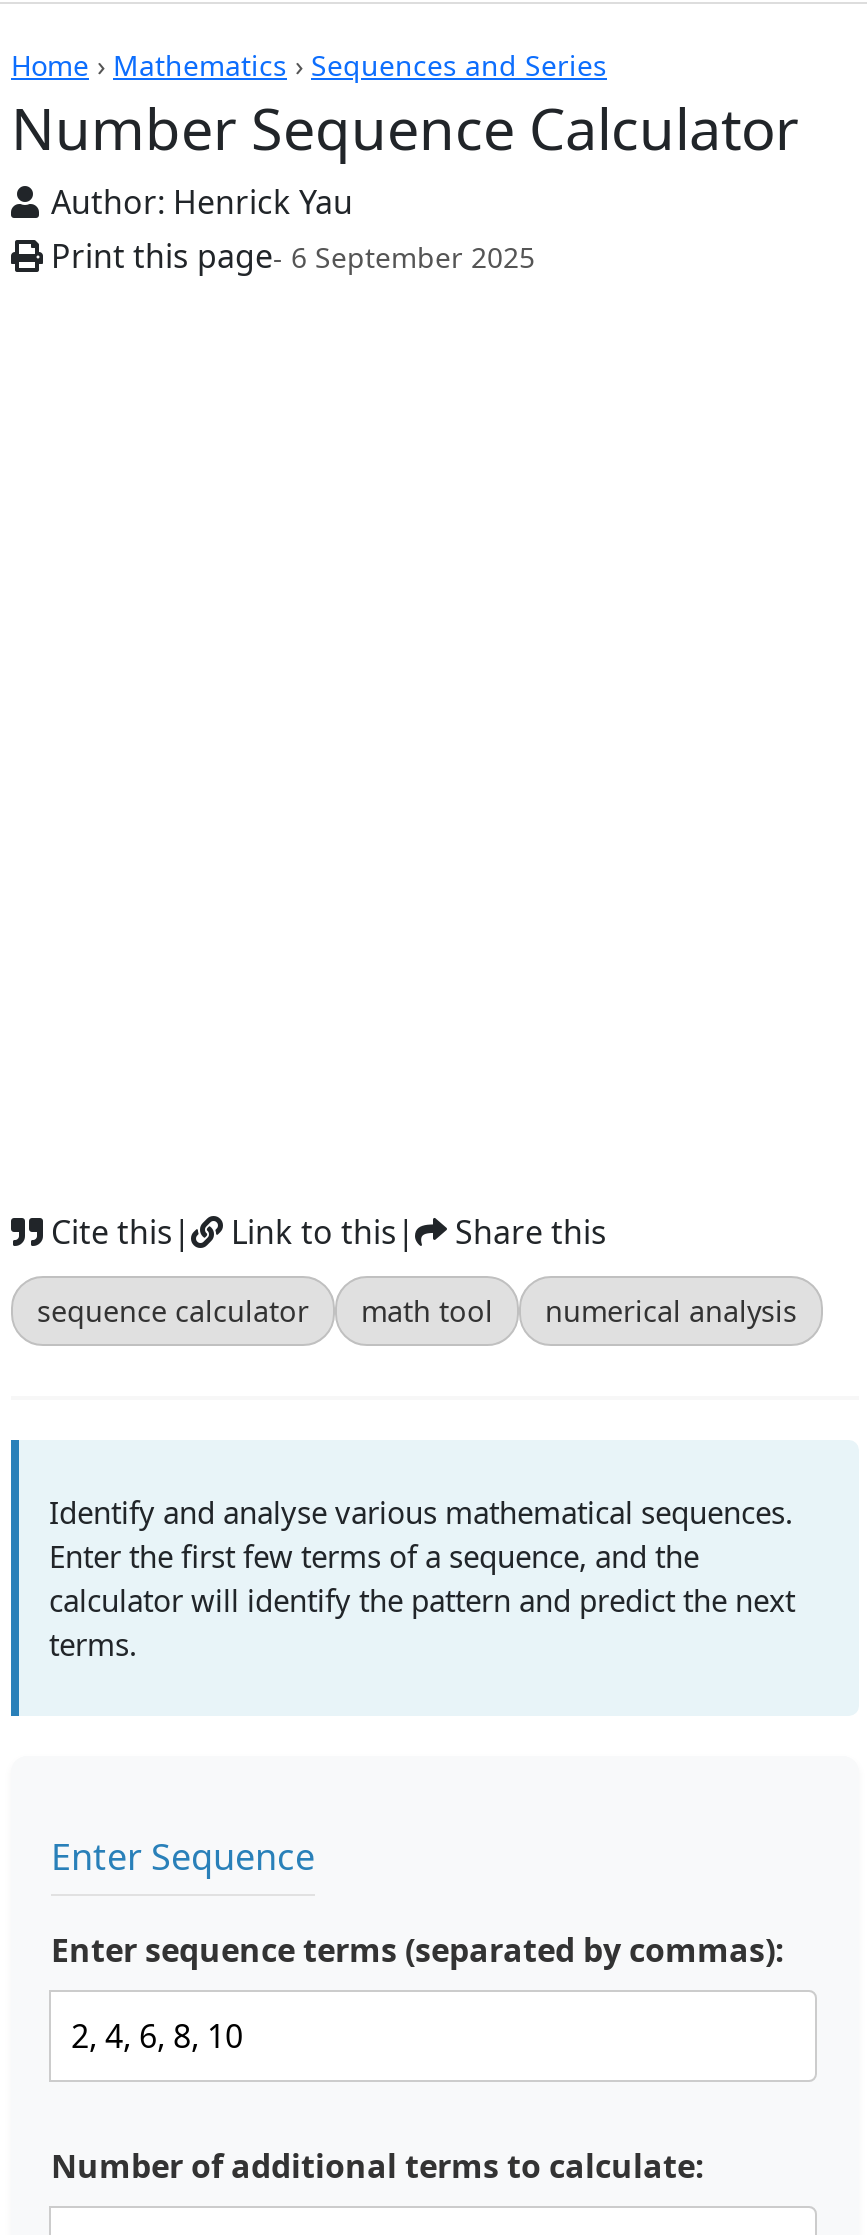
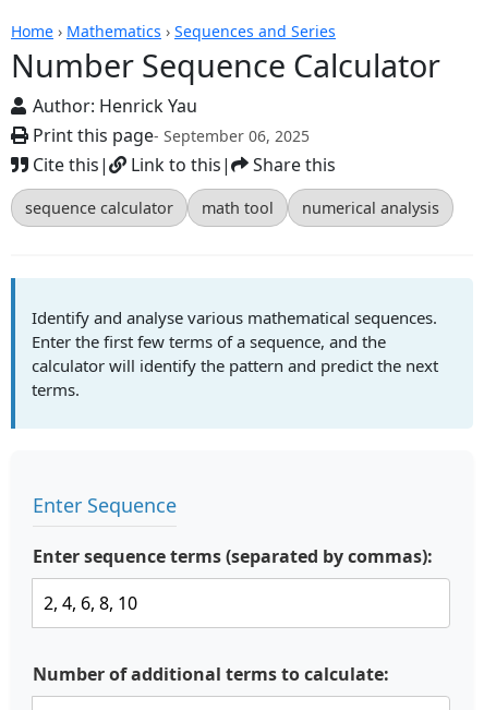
[43,234,535,278] Print this page - 6 September 2025 -> [28,123,310,147] Print this page - September 06, 2025

